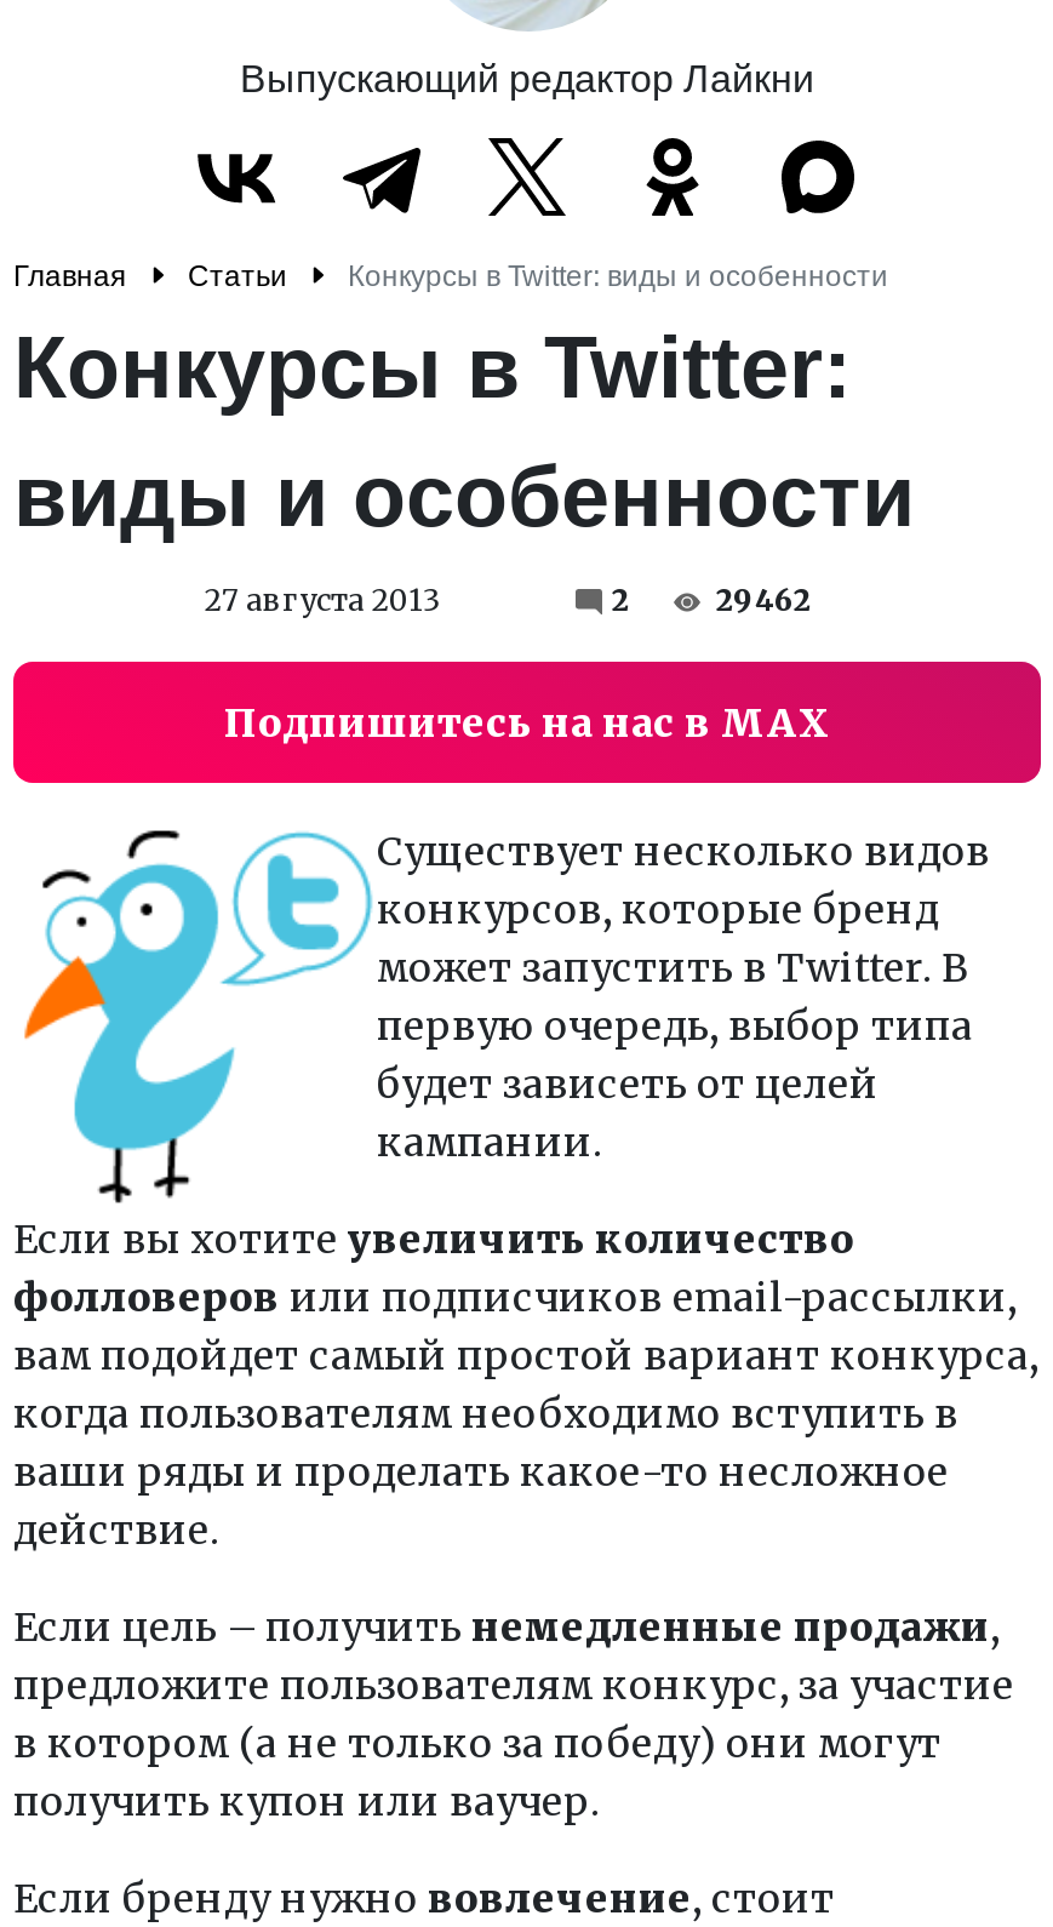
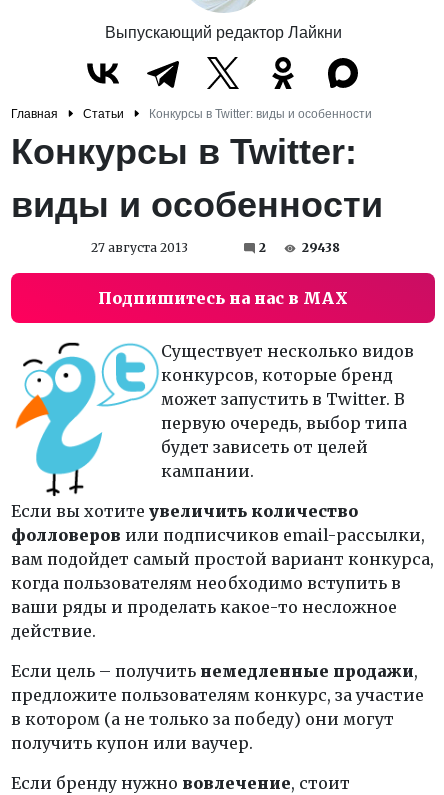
[716,582,811,618] 29462 -> [301,240,339,255] 29438

